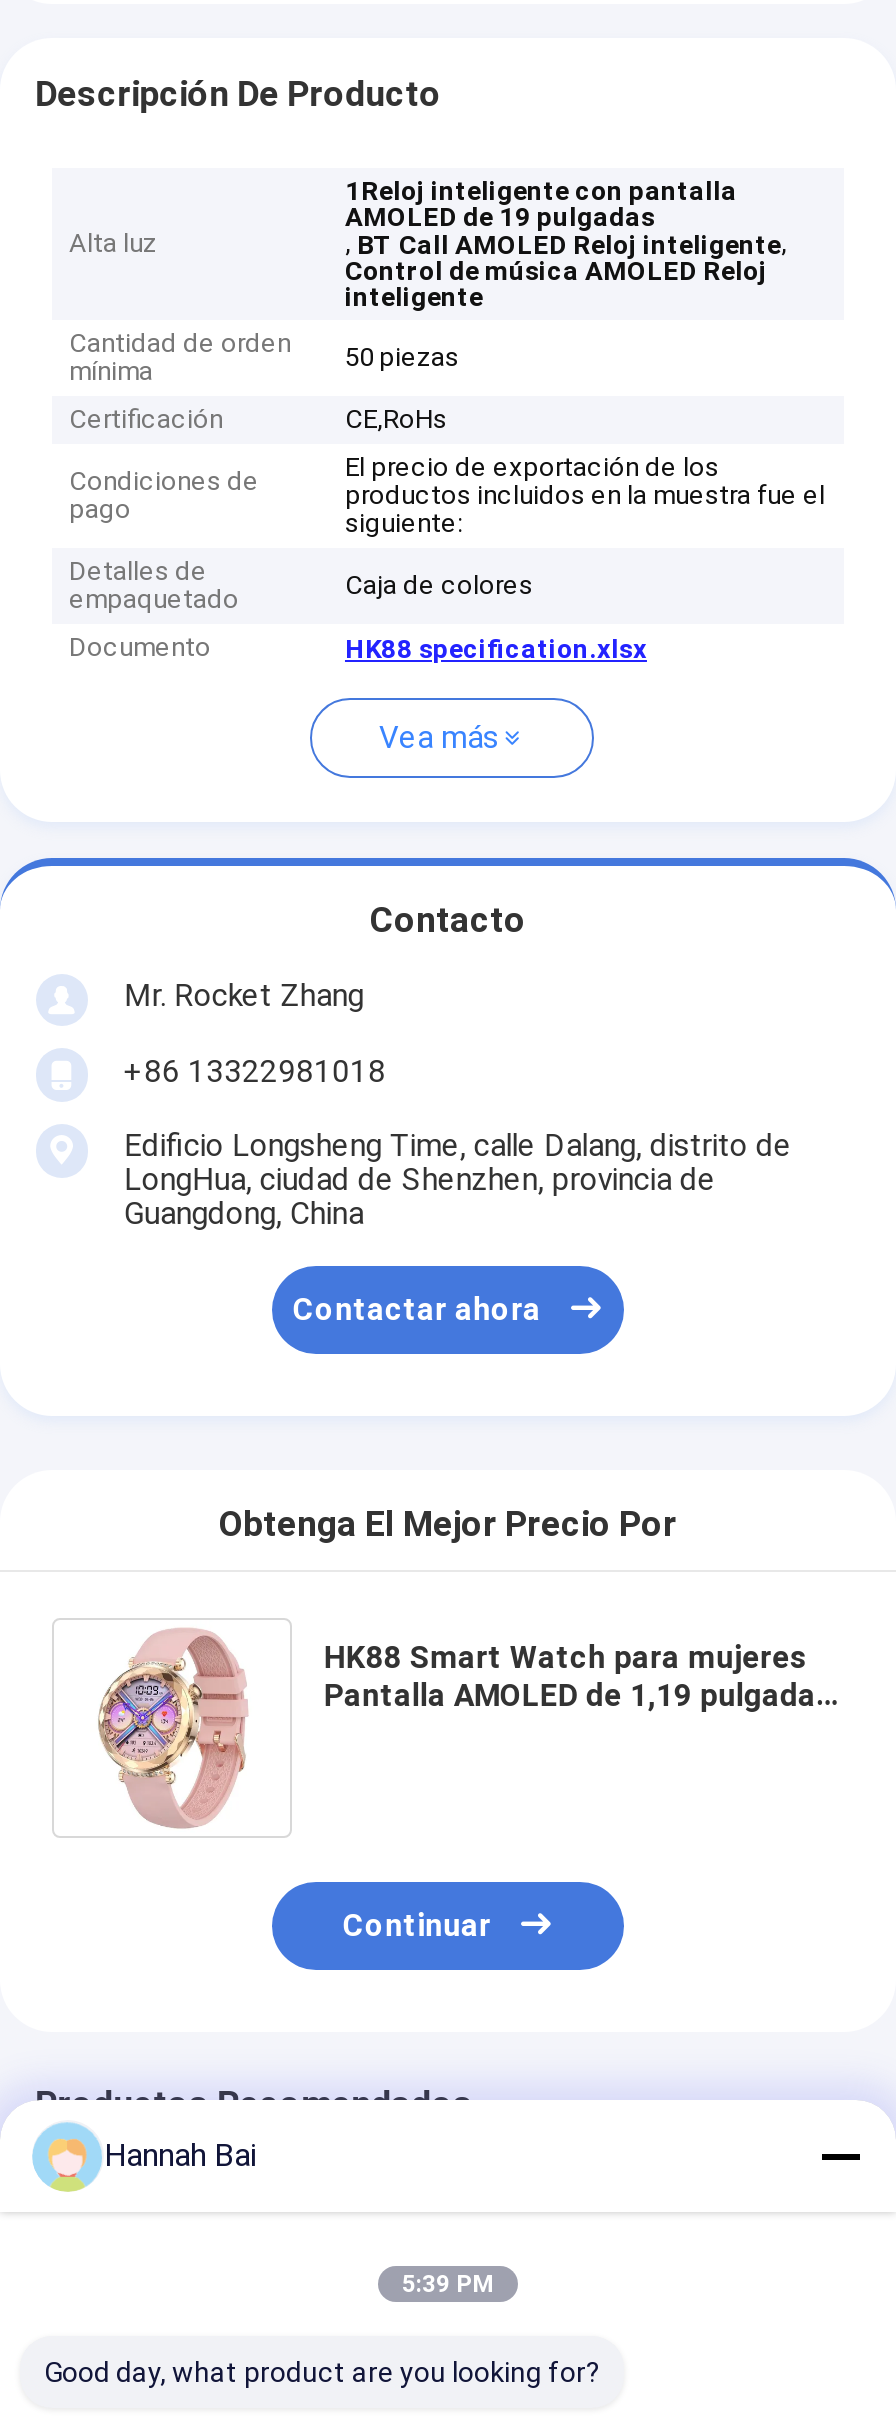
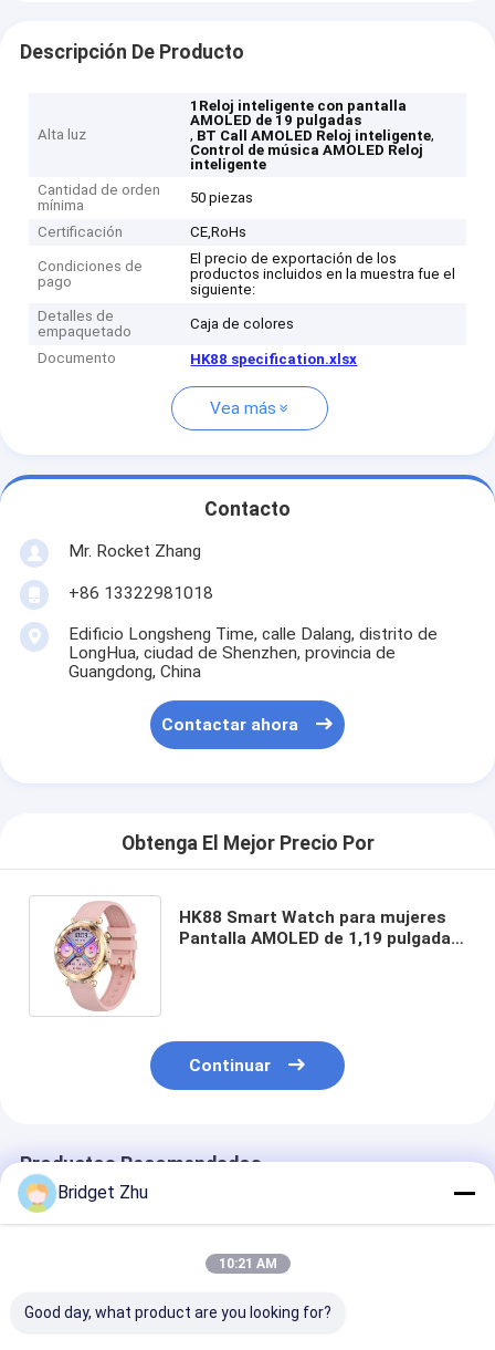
[104,2136,256,2174] Hannah Bai -> [57,1182,148,1203] Bridget Zhu
[402,2270,494,2298] 5:39 PM -> [218,1256,277,1271] 10:21 AM

